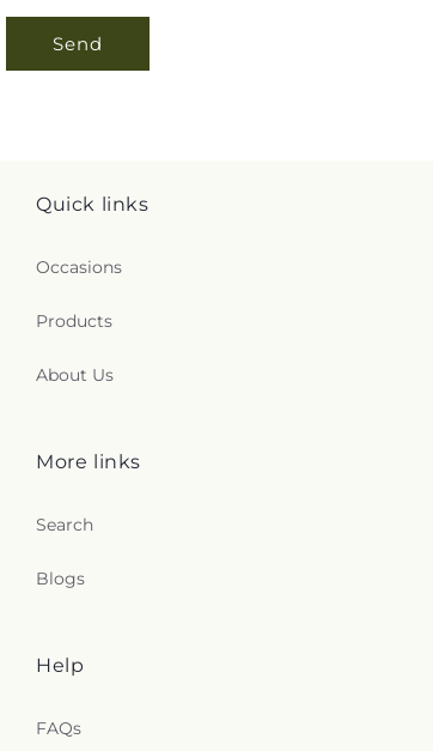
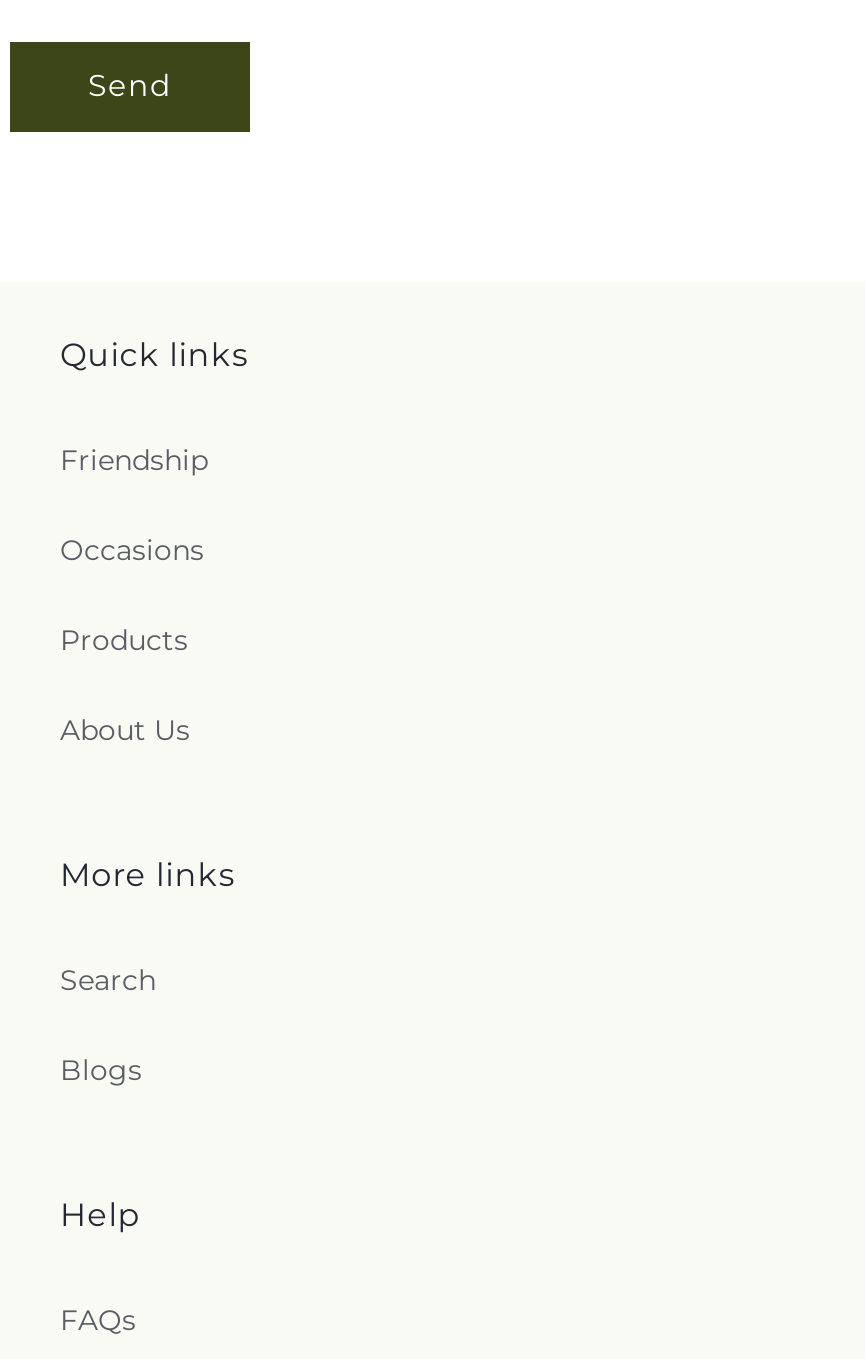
none -> [60,442,208,478] Friendship

